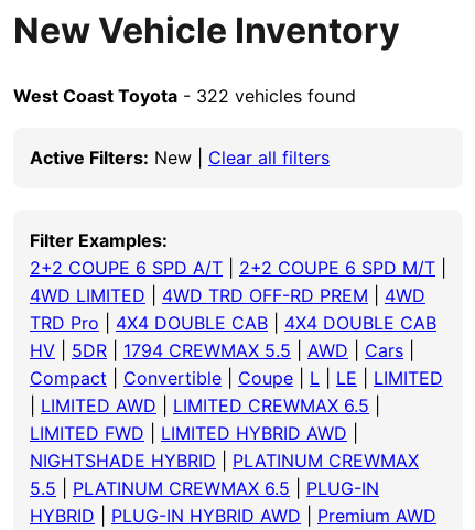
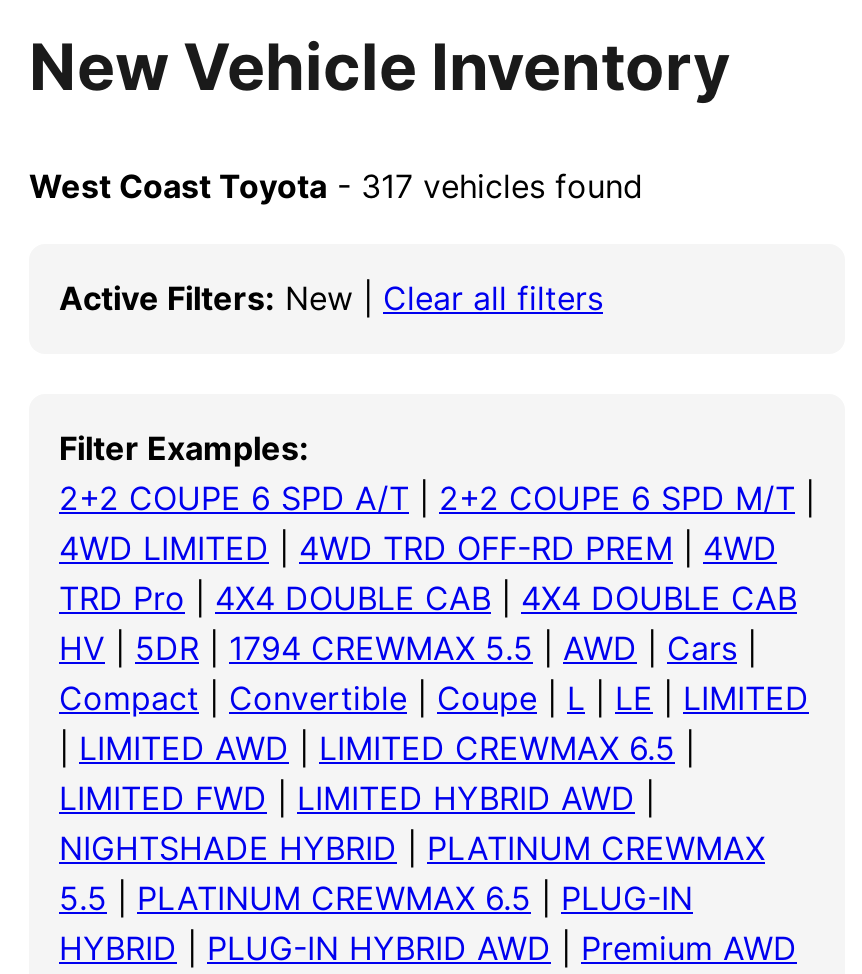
[13,85,356,107] West Coast Toyota - 322 vehicles found -> [29,166,643,206] West Coast Toyota - 317 vehicles found

